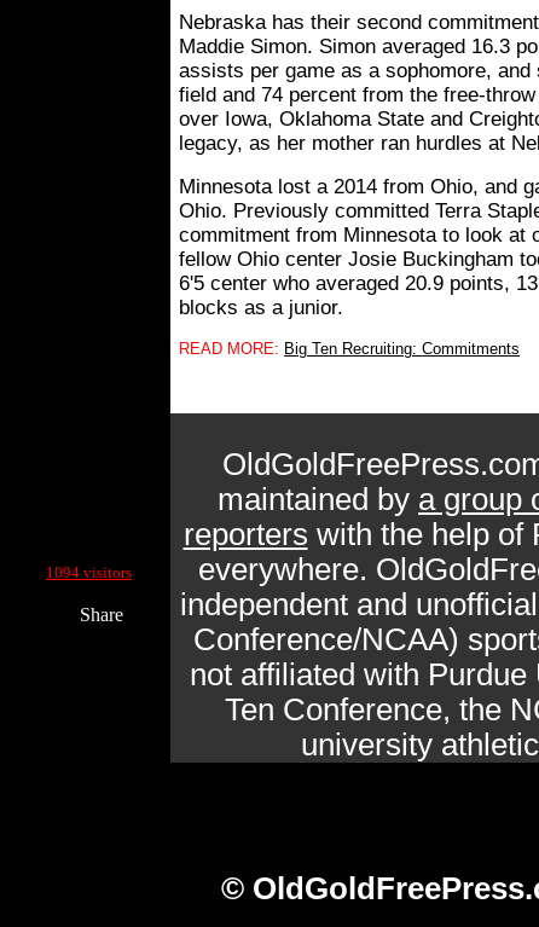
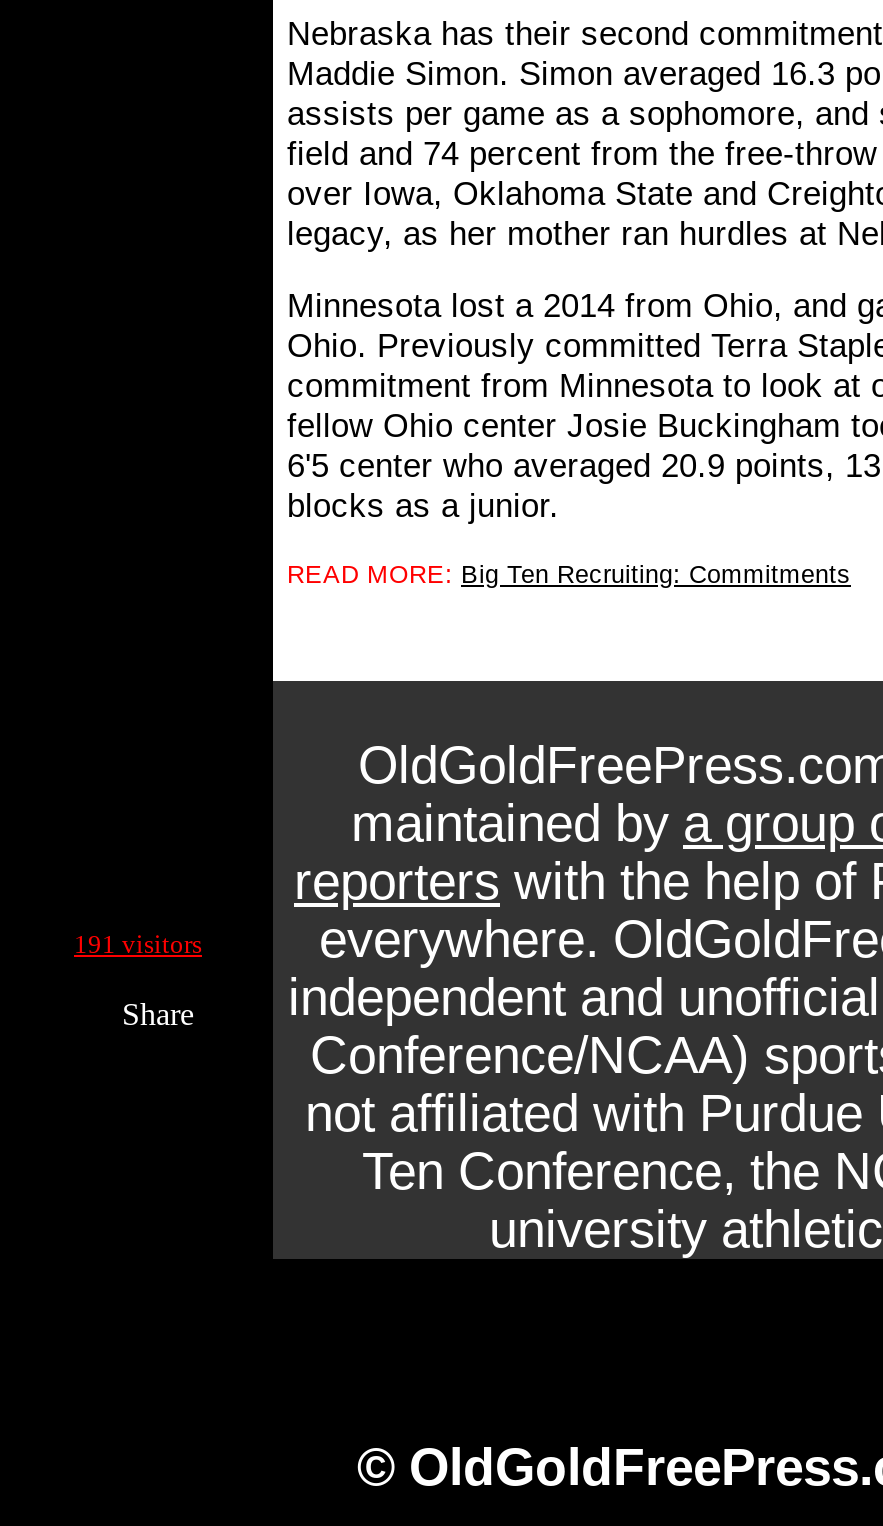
[46,563,132,581] 1094 visitors -> [74,929,202,959] 191 visitors

